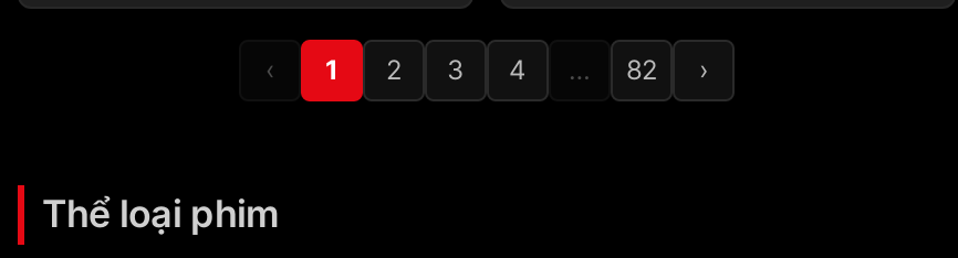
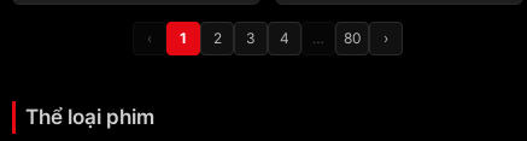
[626,54,657,87] 82 -> [343,29,361,47] 80

